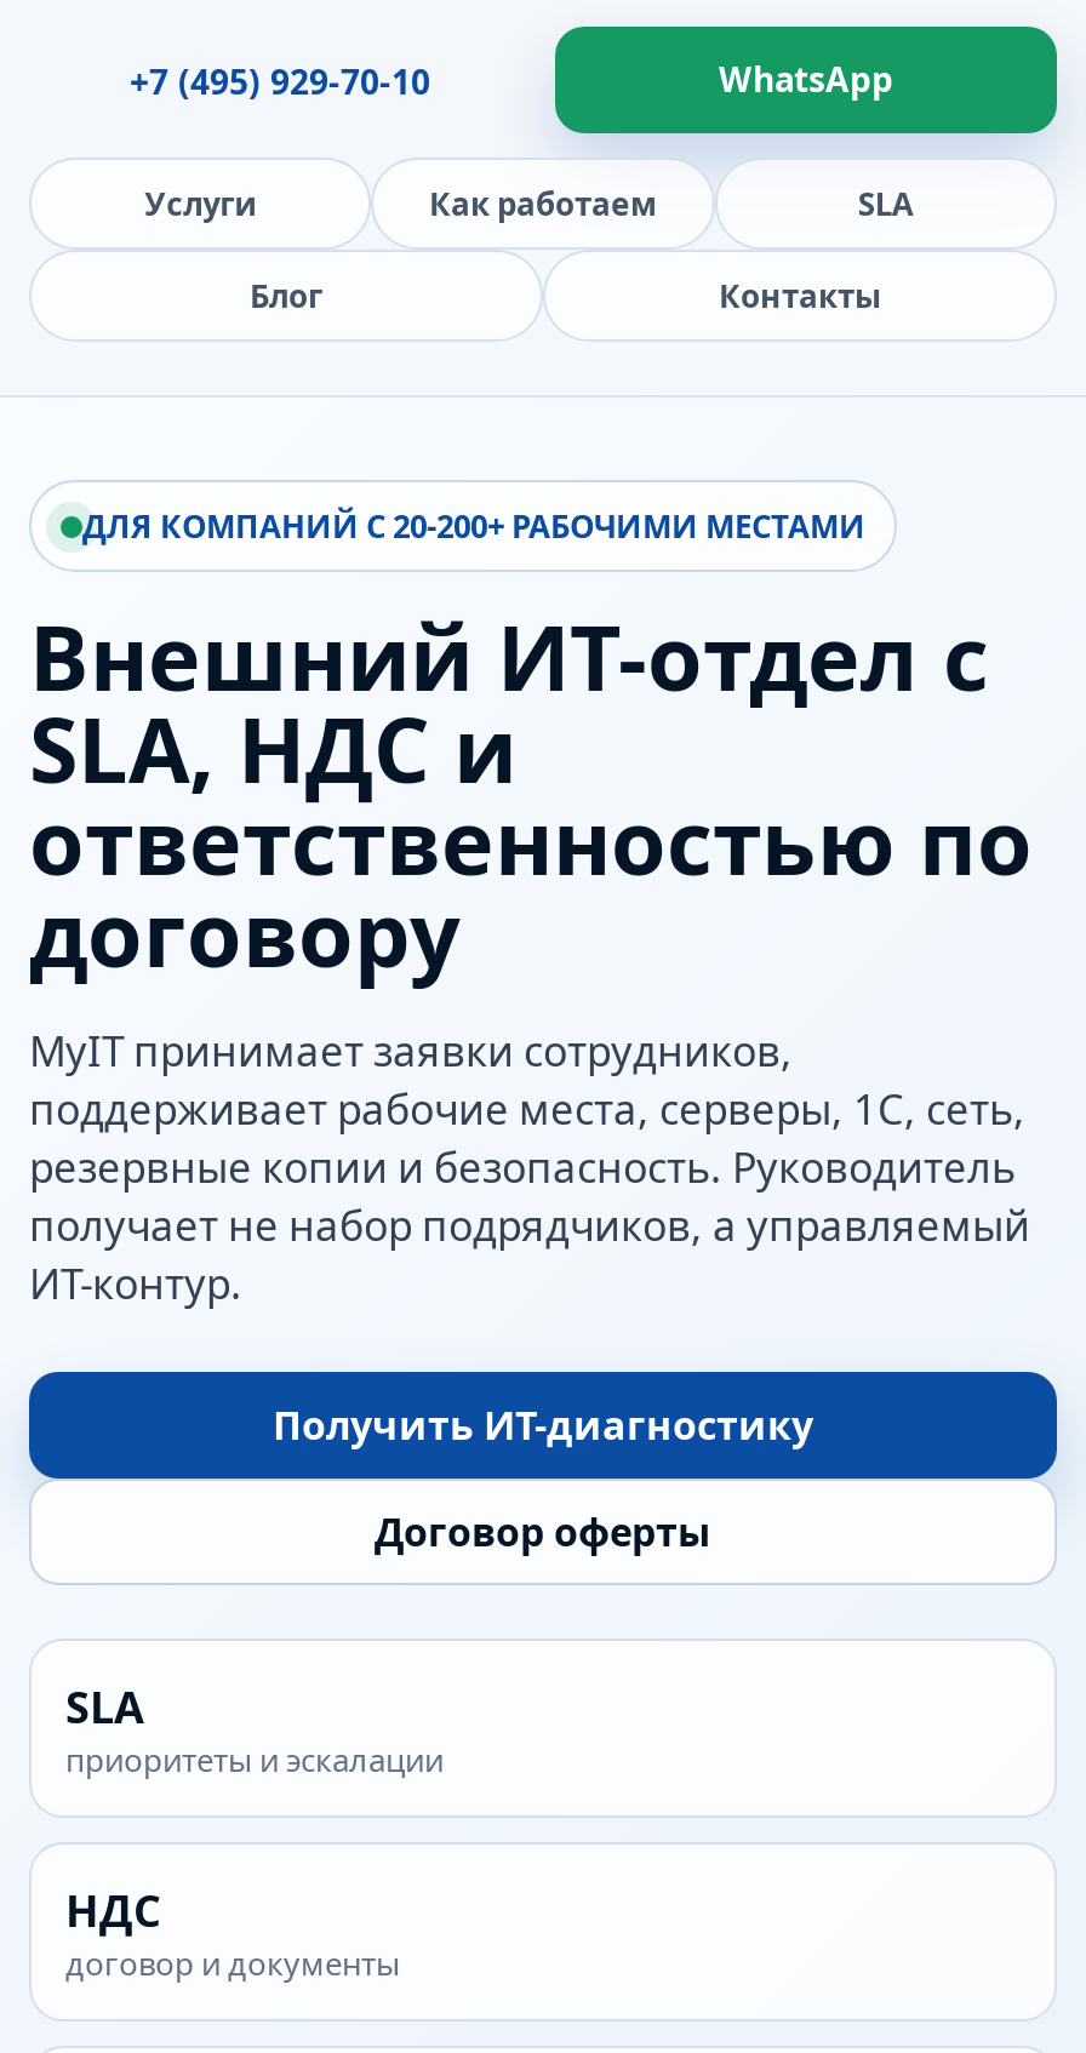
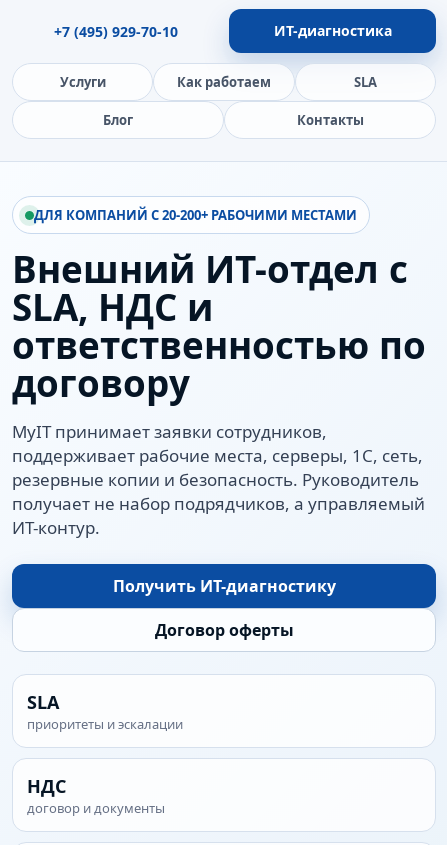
[719,56,893,102] WhatsApp -> [273,21,391,40] ИТ-диагностика

